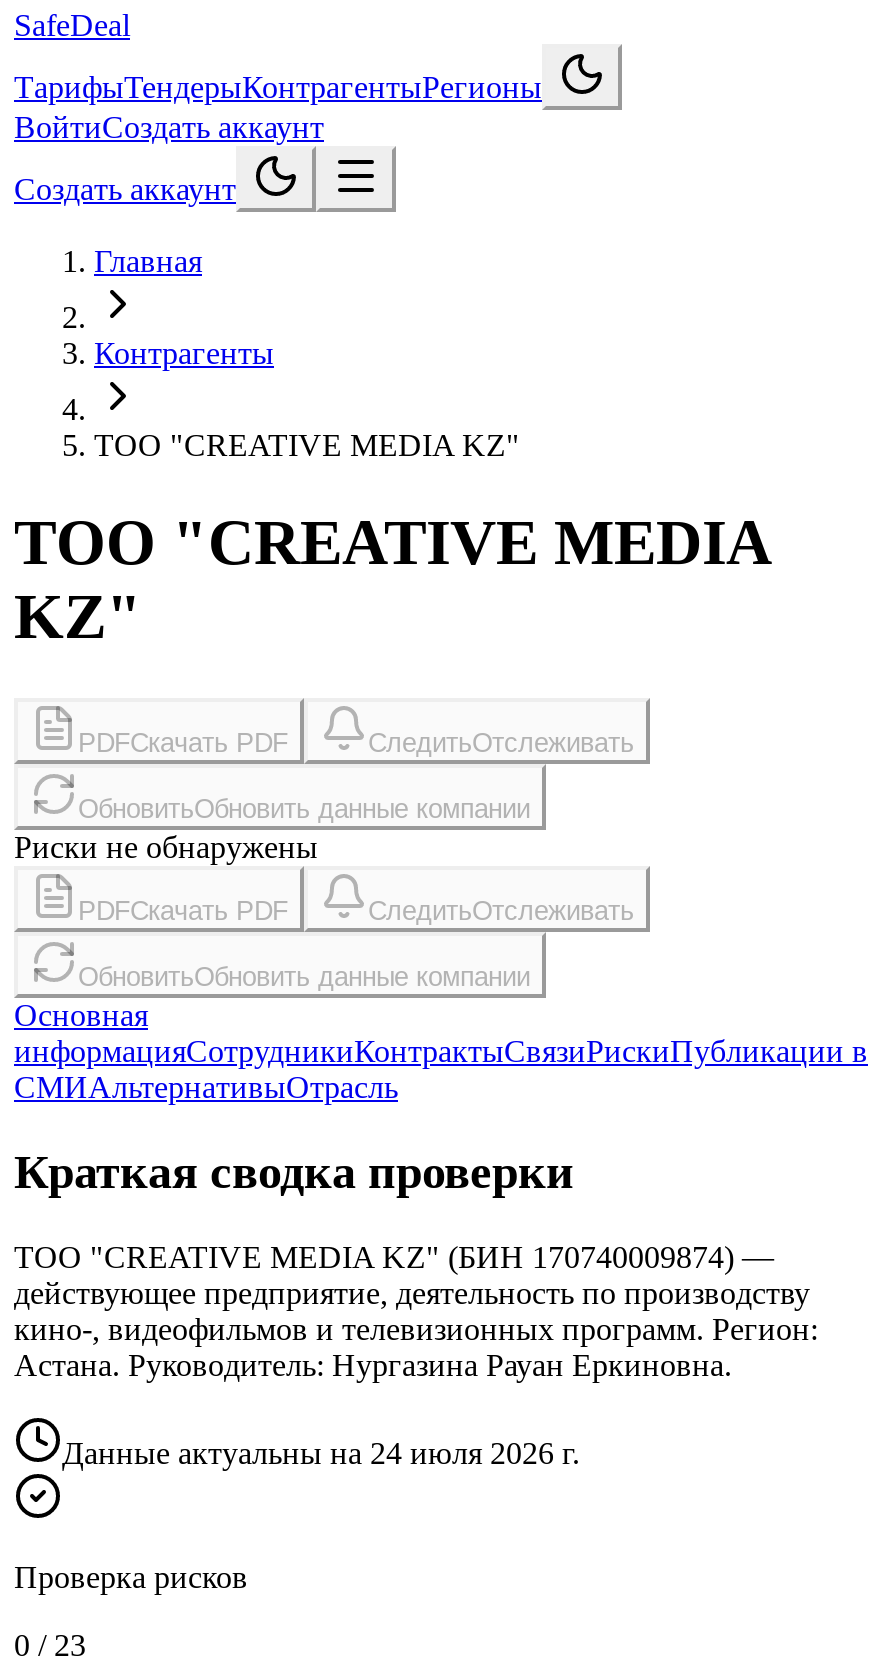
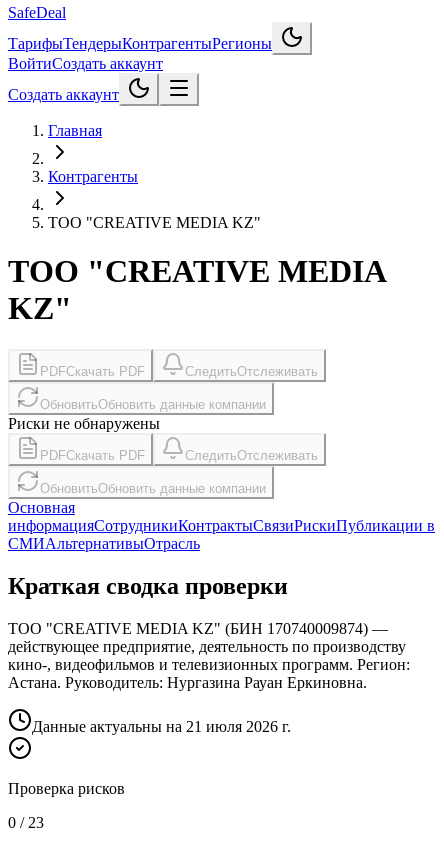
[62,1435,580,1469] Данные актуальны на 24 июля 2026 г. -> [32,718,291,735] Данные актуальны на 21 июля 2026 г.

